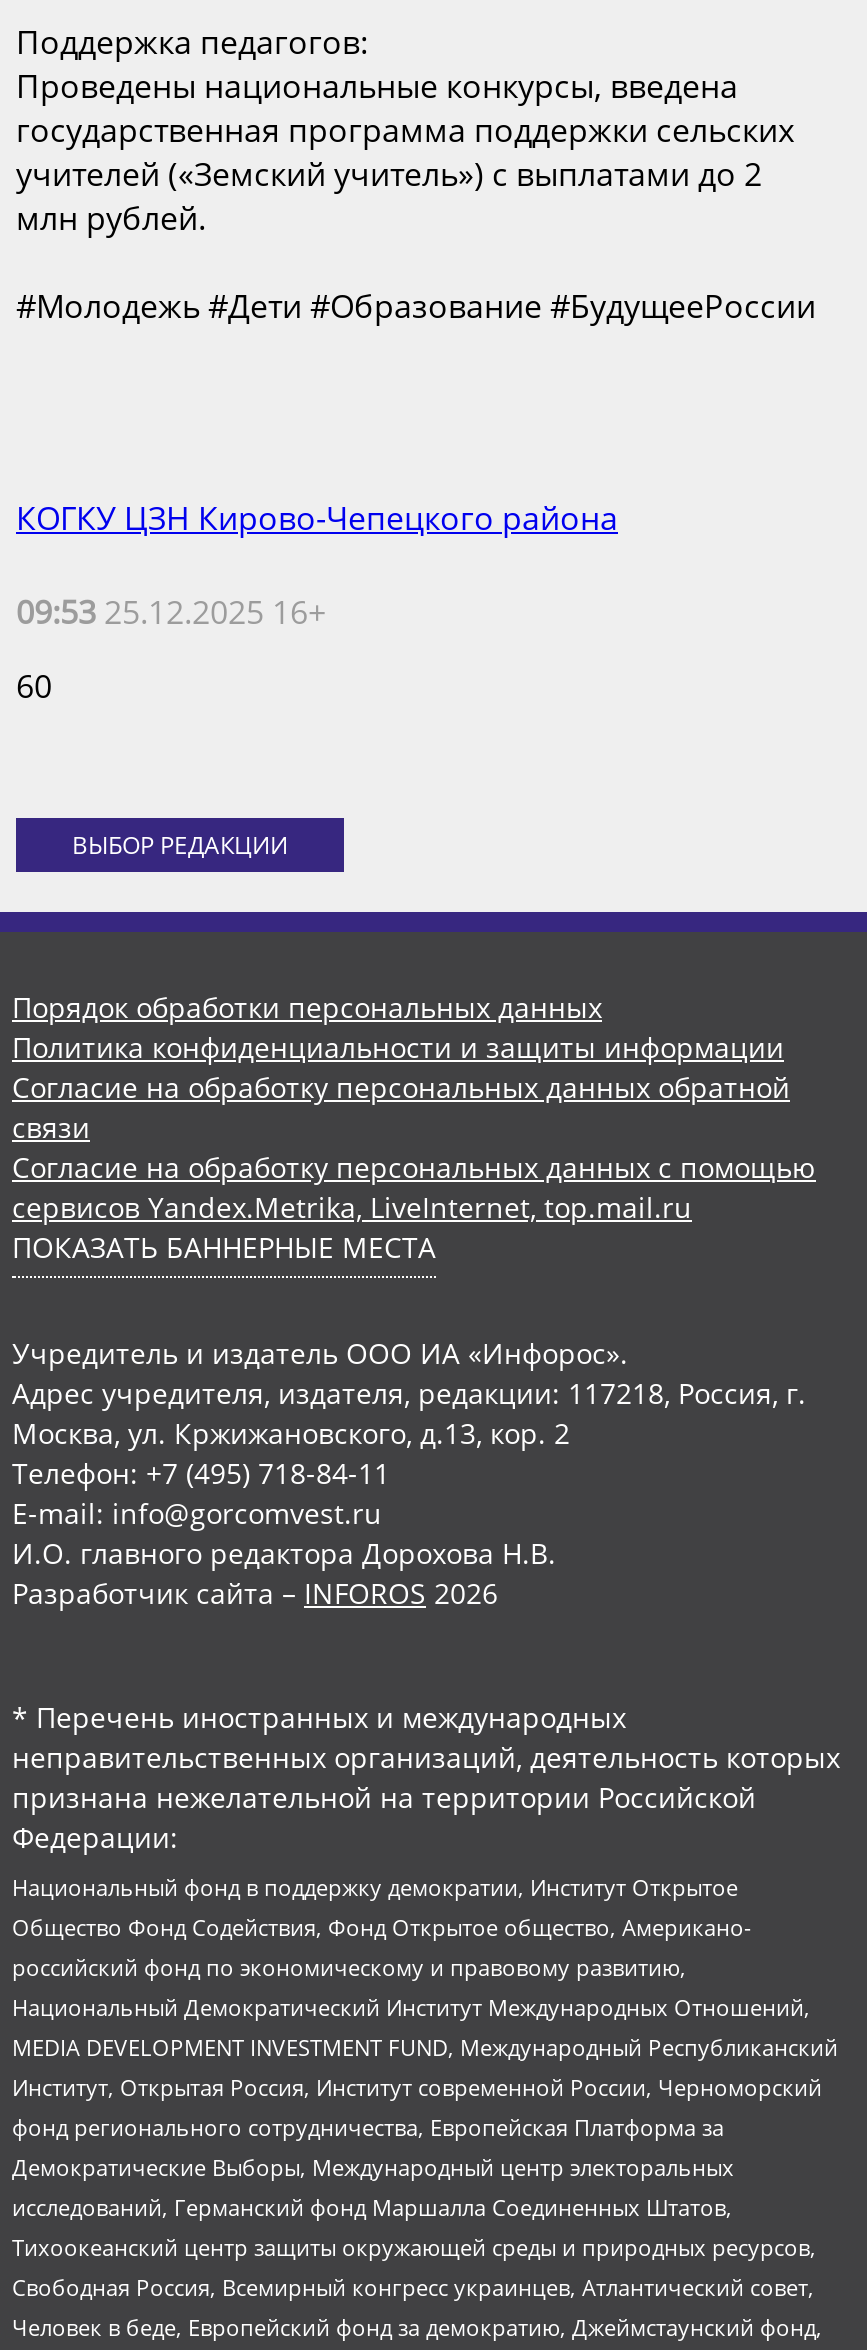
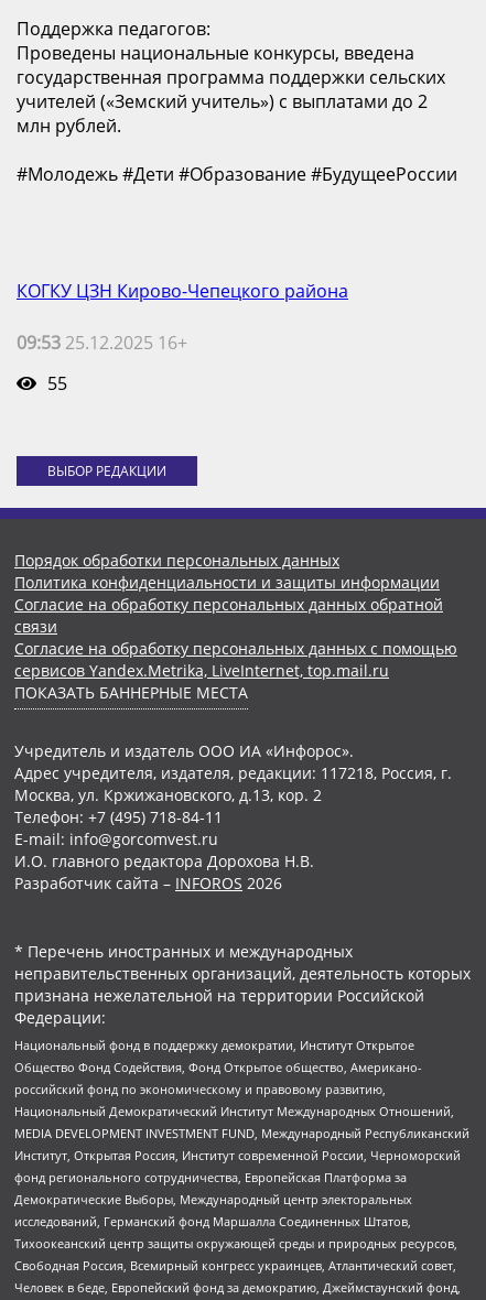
[16,664,52,708] 60 -> [47,371,67,396] 55

